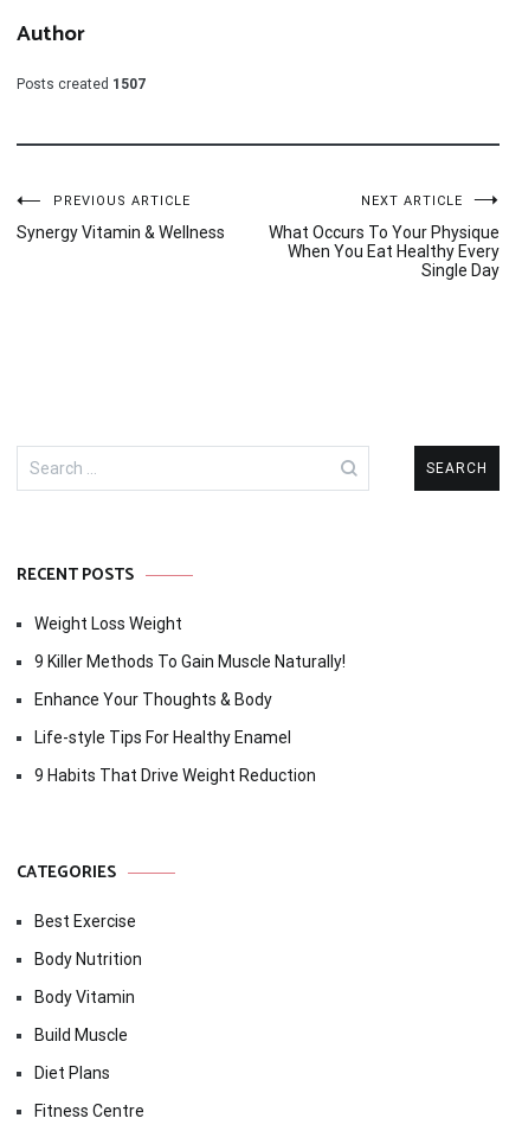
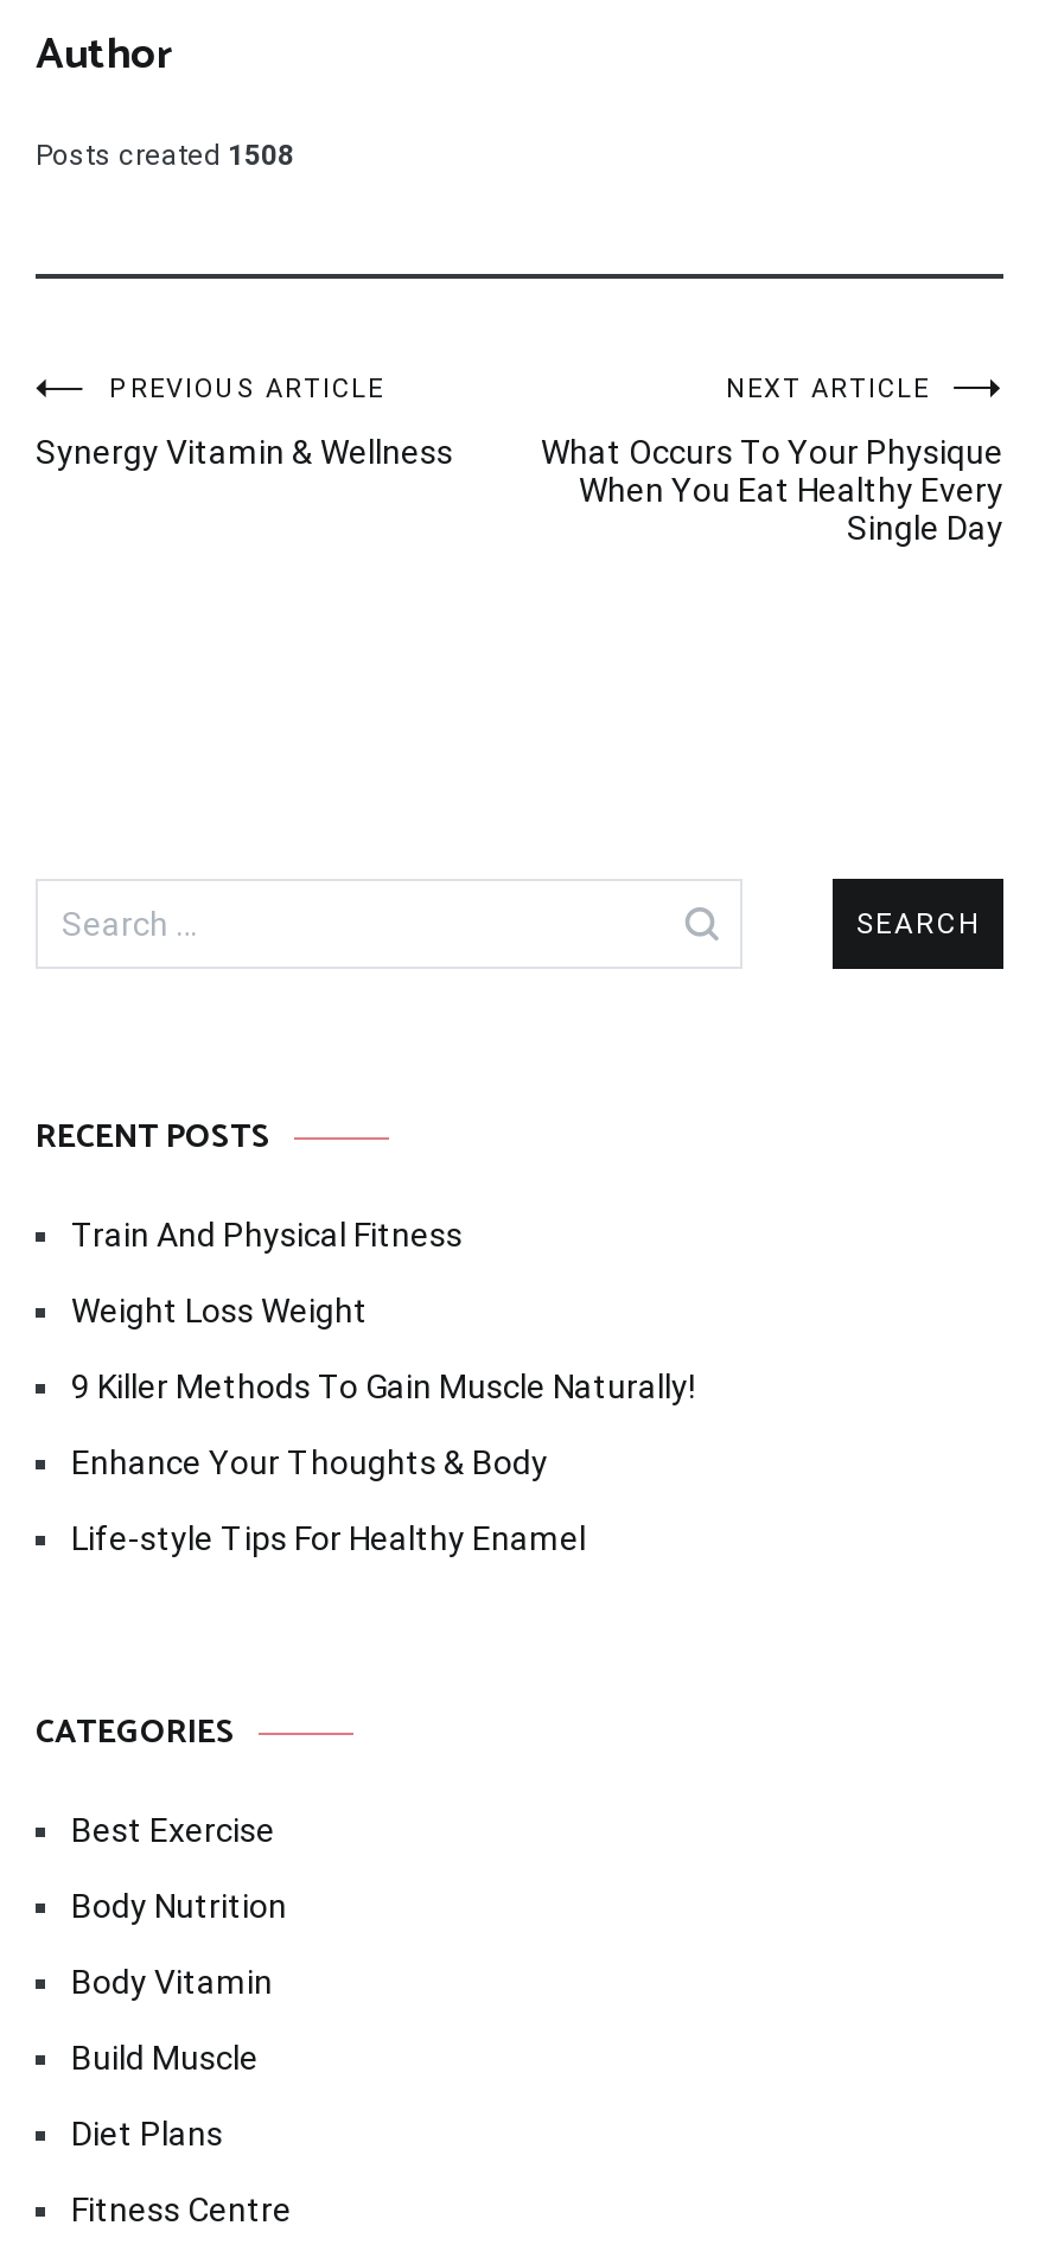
[17,76,146,93] Posts created 1507 -> [36,139,294,172] Posts created 1508
none -> [71,1216,463,1254] Train And Physical Fitness
moved [34,614,346,747] -> [71,1292,695,1558]: Weight Loss Weight | 9 Killer Methods To Gain Muscle Naturally! | Enhance Your Thoughts & Body | Life-style Tips For Healthy Enamel
[34,766,316,785] 9 Habits That Drive Weight Reduction -> none

